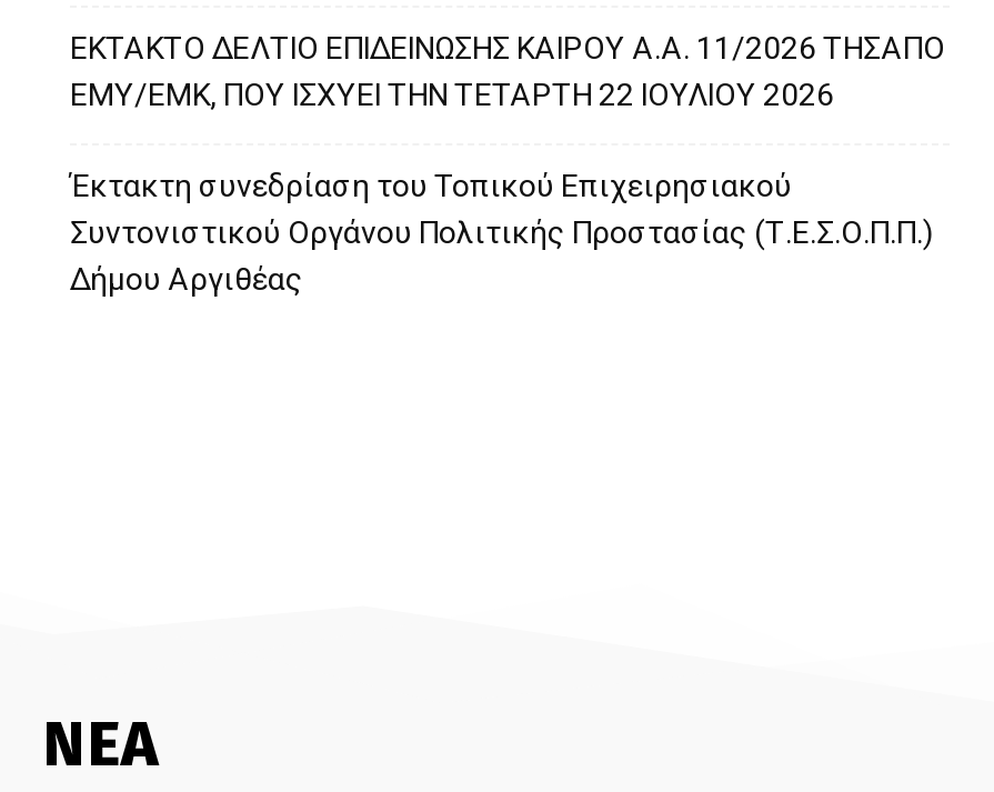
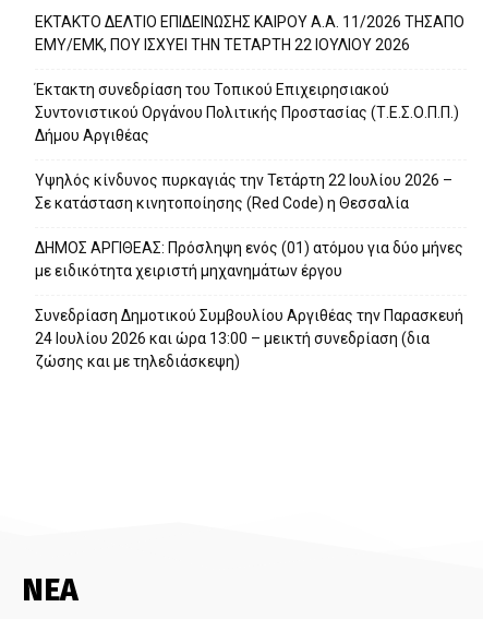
none -> [35,171,463,370] Υψηλός κίνδυνος πυρκαγιάς την Τετάρτη 22 Ιουλίου 2026 – | Σε κατάσταση κινητοποίησης (Red Code) η Θεσσαλία | ΔΗΜΟΣ ΑΡΓΙΘΕΑΣ: Πρόσληψη ενός (01) ατόμου για δύο μήνες | με ειδικότητα χειριστή μηχανημάτων έργου | Συνεδρίαση Δημοτικού Συμβουλίου Αργιθέας την Παρασκευή | 24 Ιουλίου 2026 και ώρα 13:00 – μεικτή συνεδρίαση (δια | ζώσης και με τηλεδιάσκεψη)

